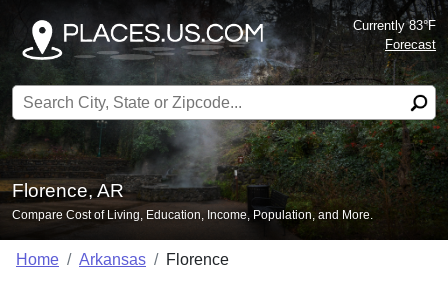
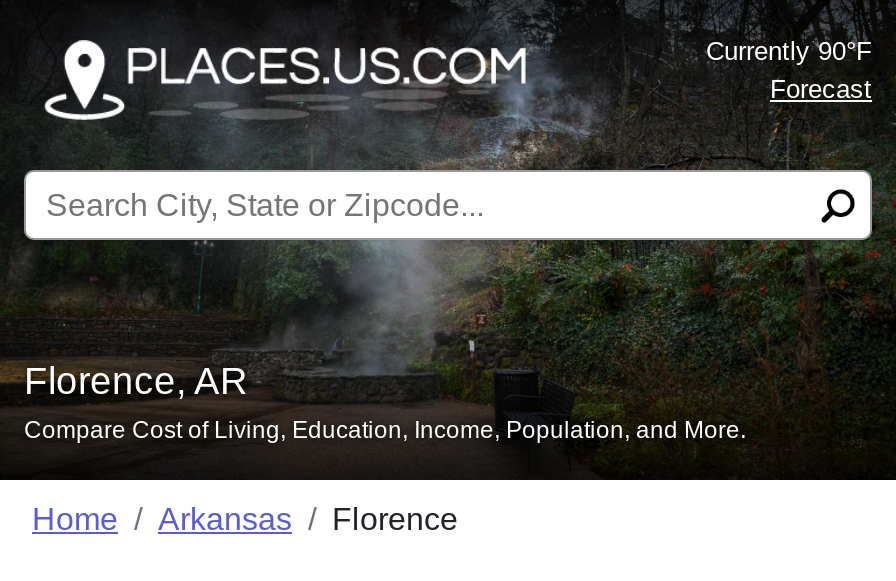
[353,18,436,33] Currently 83°F -> [706,36,872,66] Currently 90°F

